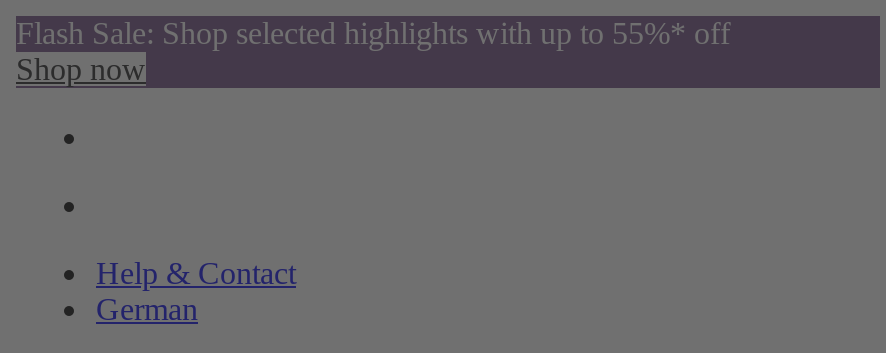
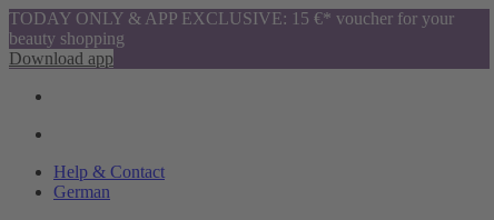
[16,16,730,86] Flash Sale: Shop selected highlights with up to 55%* off | Shop now -> [9,9,454,68] TODAY ONLY & APP EXCLUSIVE: 15 €* voucher for your | beauty shopping | Download app

